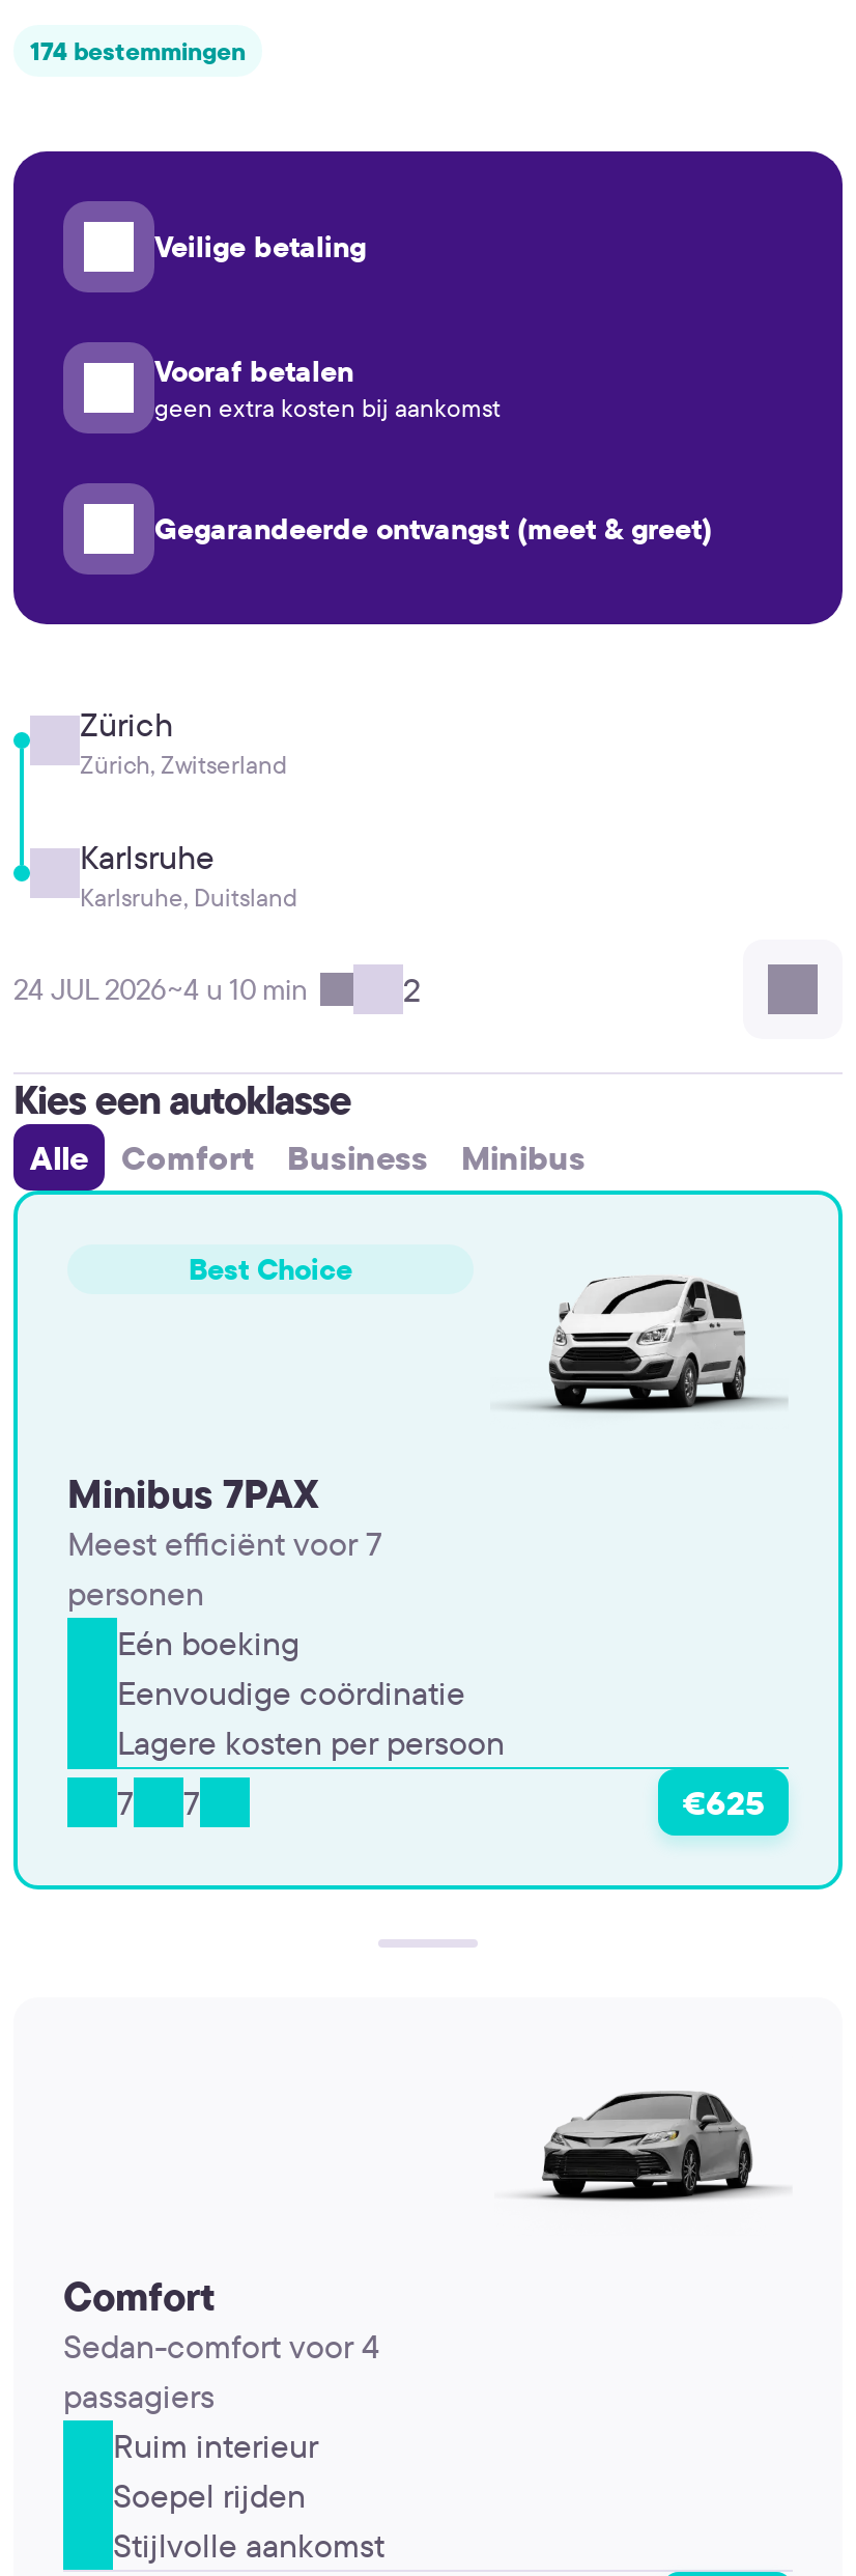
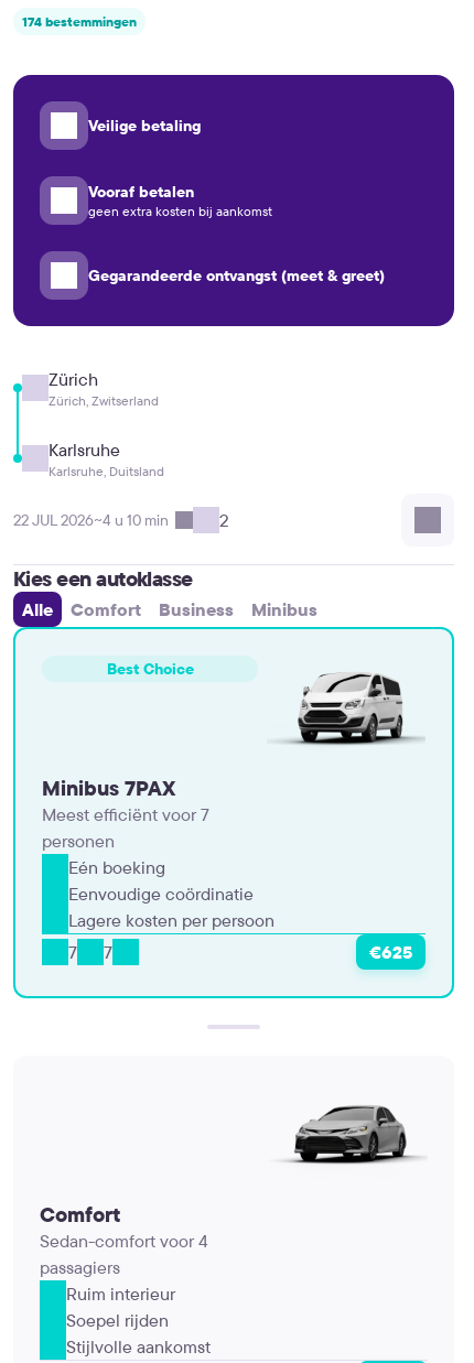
[13,971,320,1008] 24 JUL 2026~4 u 10 min -> [13,510,175,530] 22 JUL 2026~4 u 10 min

